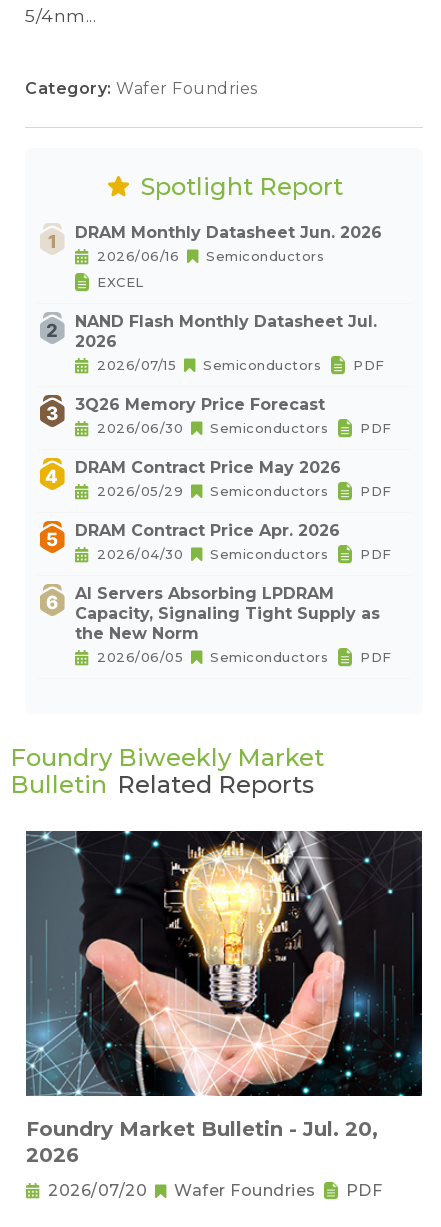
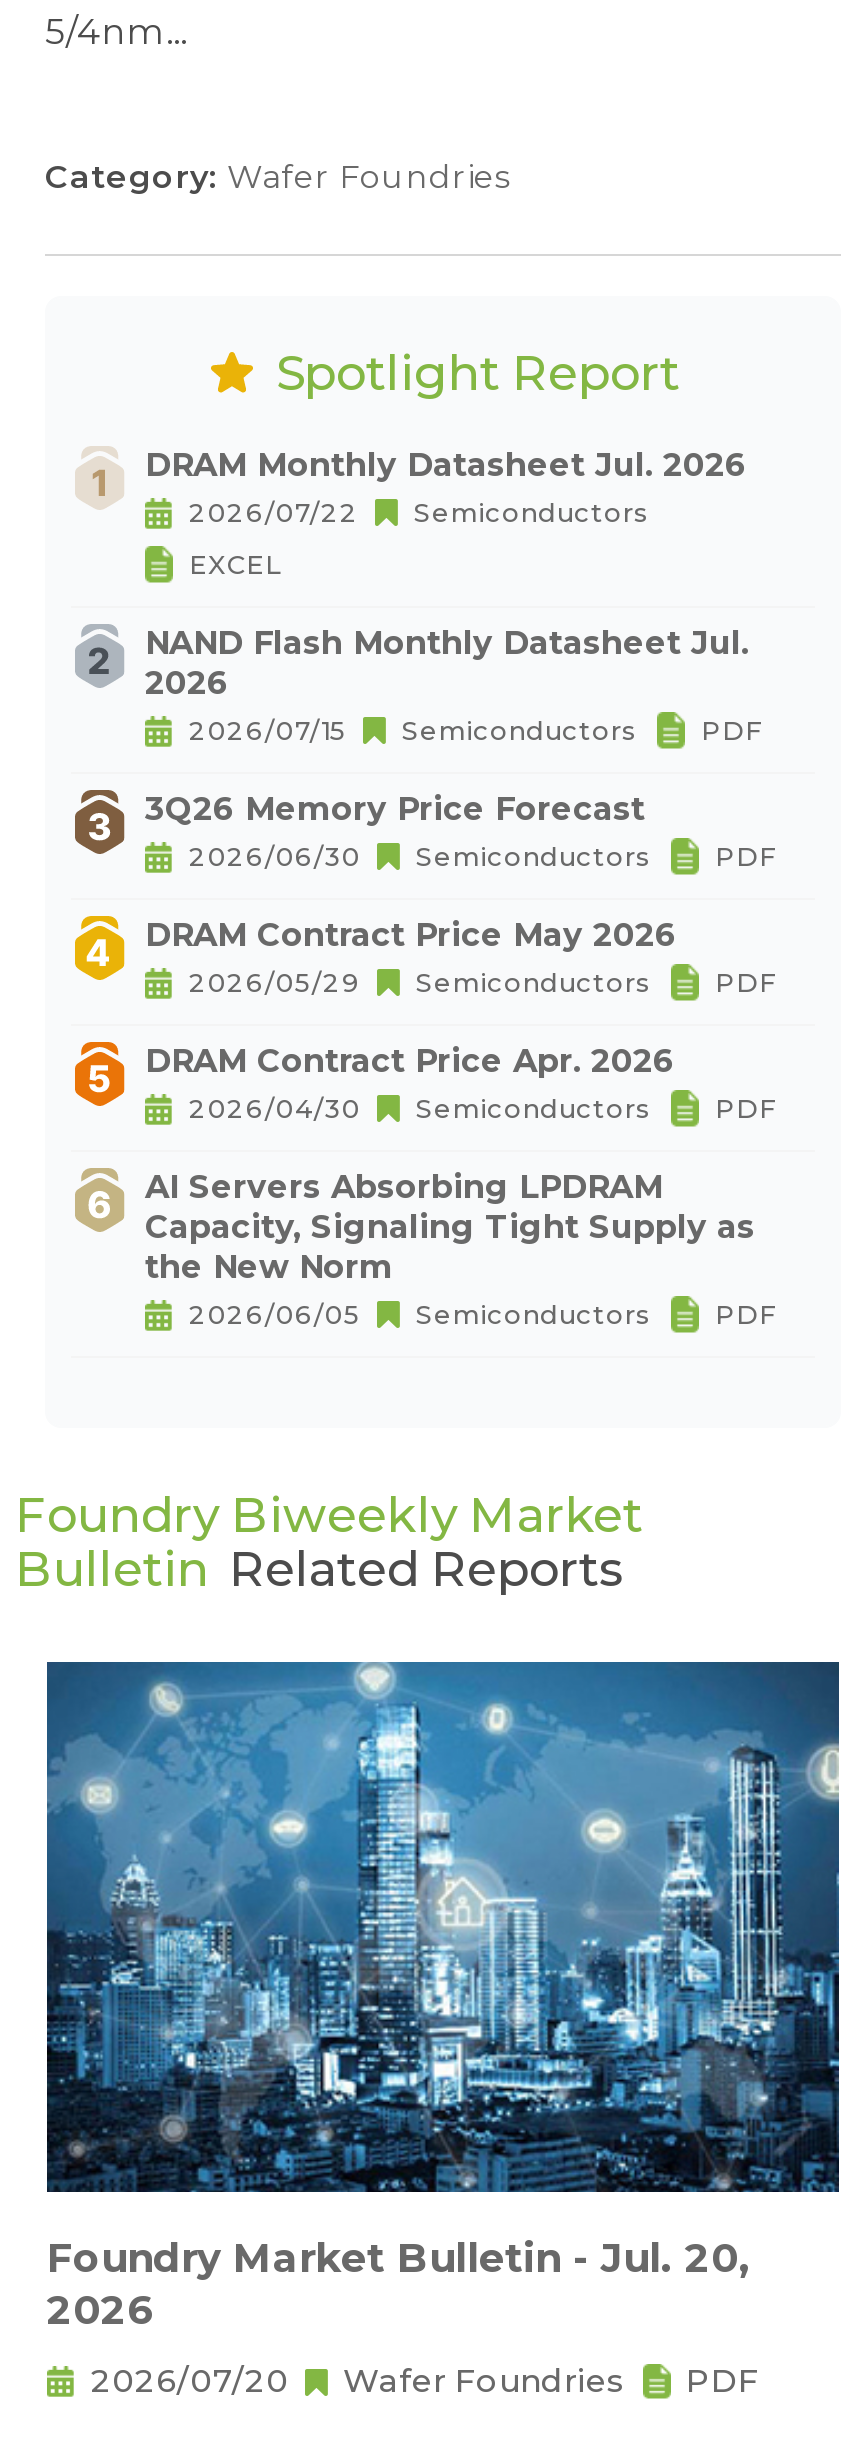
[75,223,382,242] DRAM Monthly Datasheet Jun. 2026 -> [145,446,747,484] DRAM Monthly Datasheet Jul. 2026
[97,248,324,264] 2026/06/16 Semiconductors -> [189,496,649,528] 2026/07/22 Semiconductors
[25,830,423,1097] [image] -> [45,1660,841,2194] [image]

